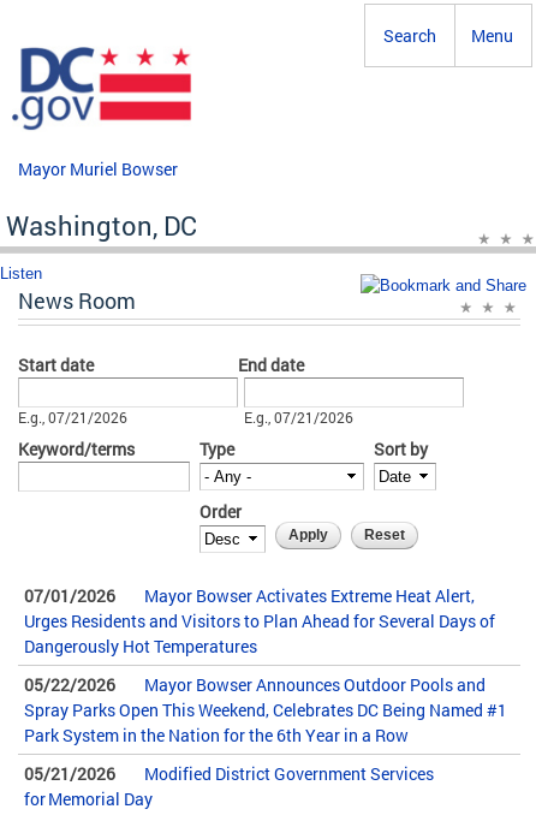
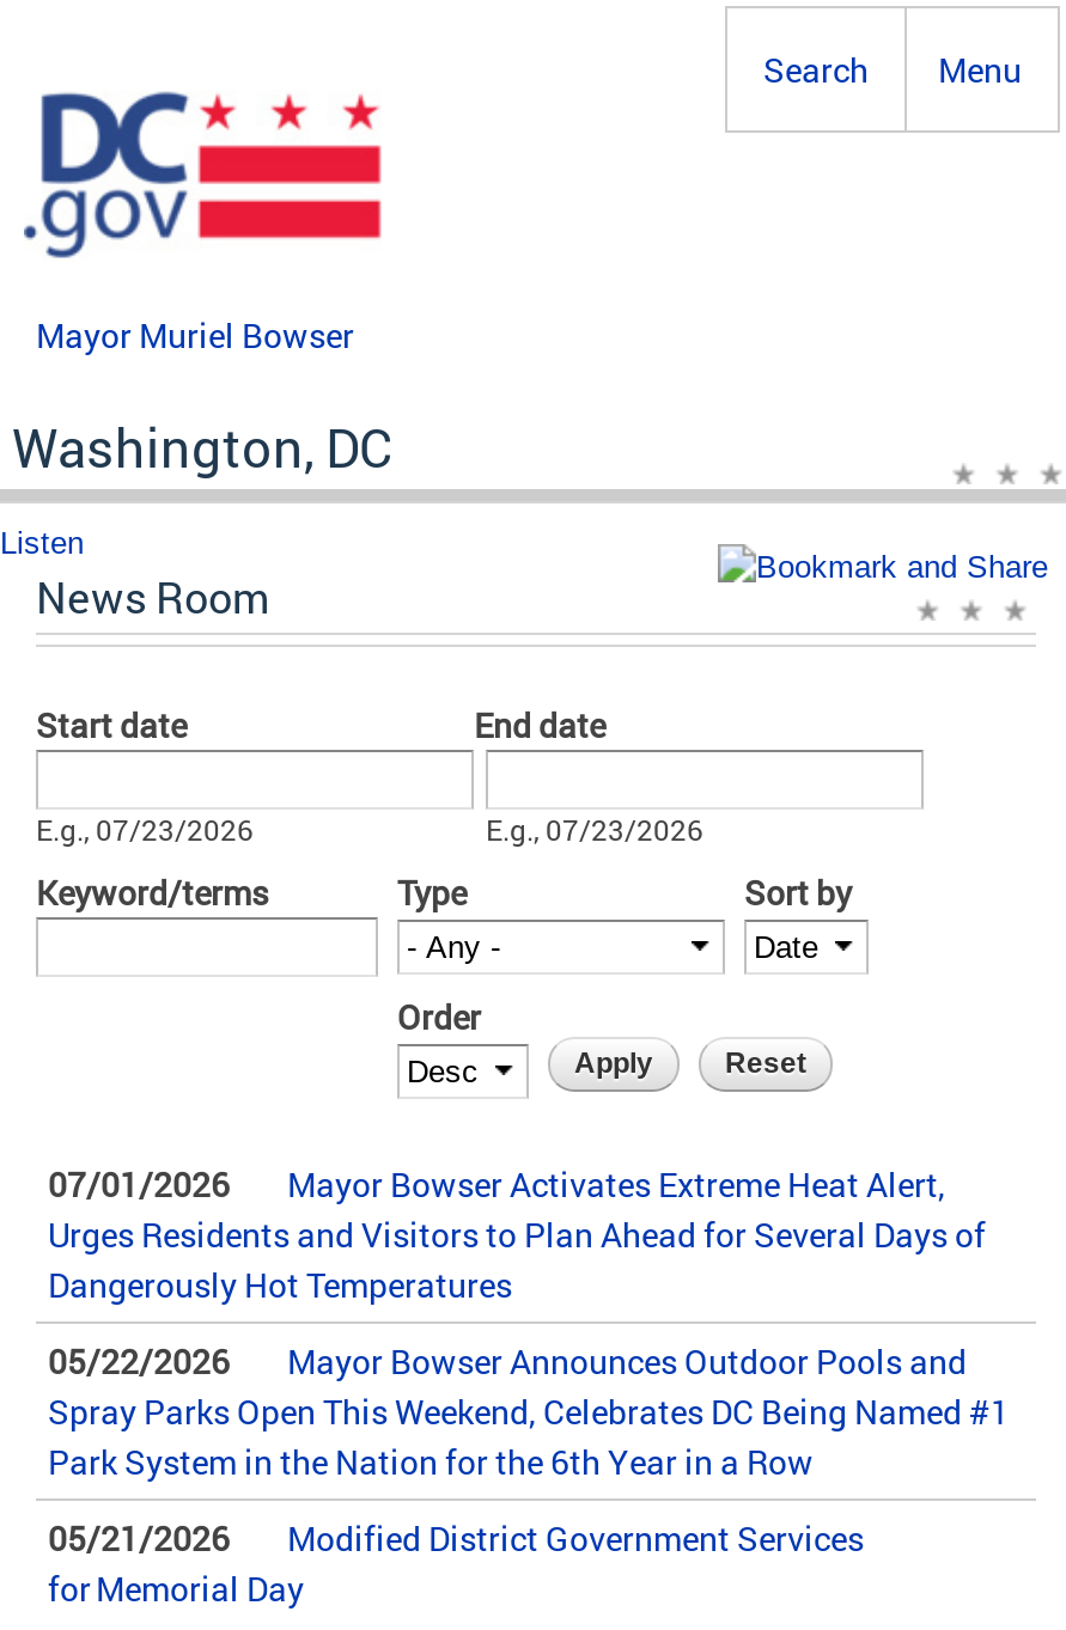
[18,409,127,427] E.g., 07/21/2026 -> [36,812,254,848] E.g., 07/23/2026
[244,409,353,427] E.g., 07/21/2026 -> [486,812,703,848] E.g., 07/23/2026

